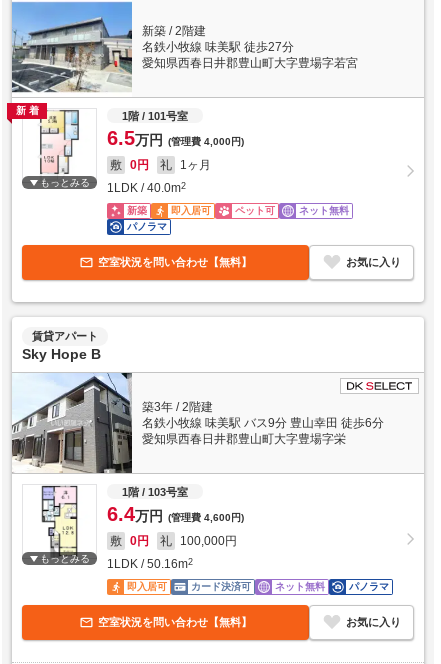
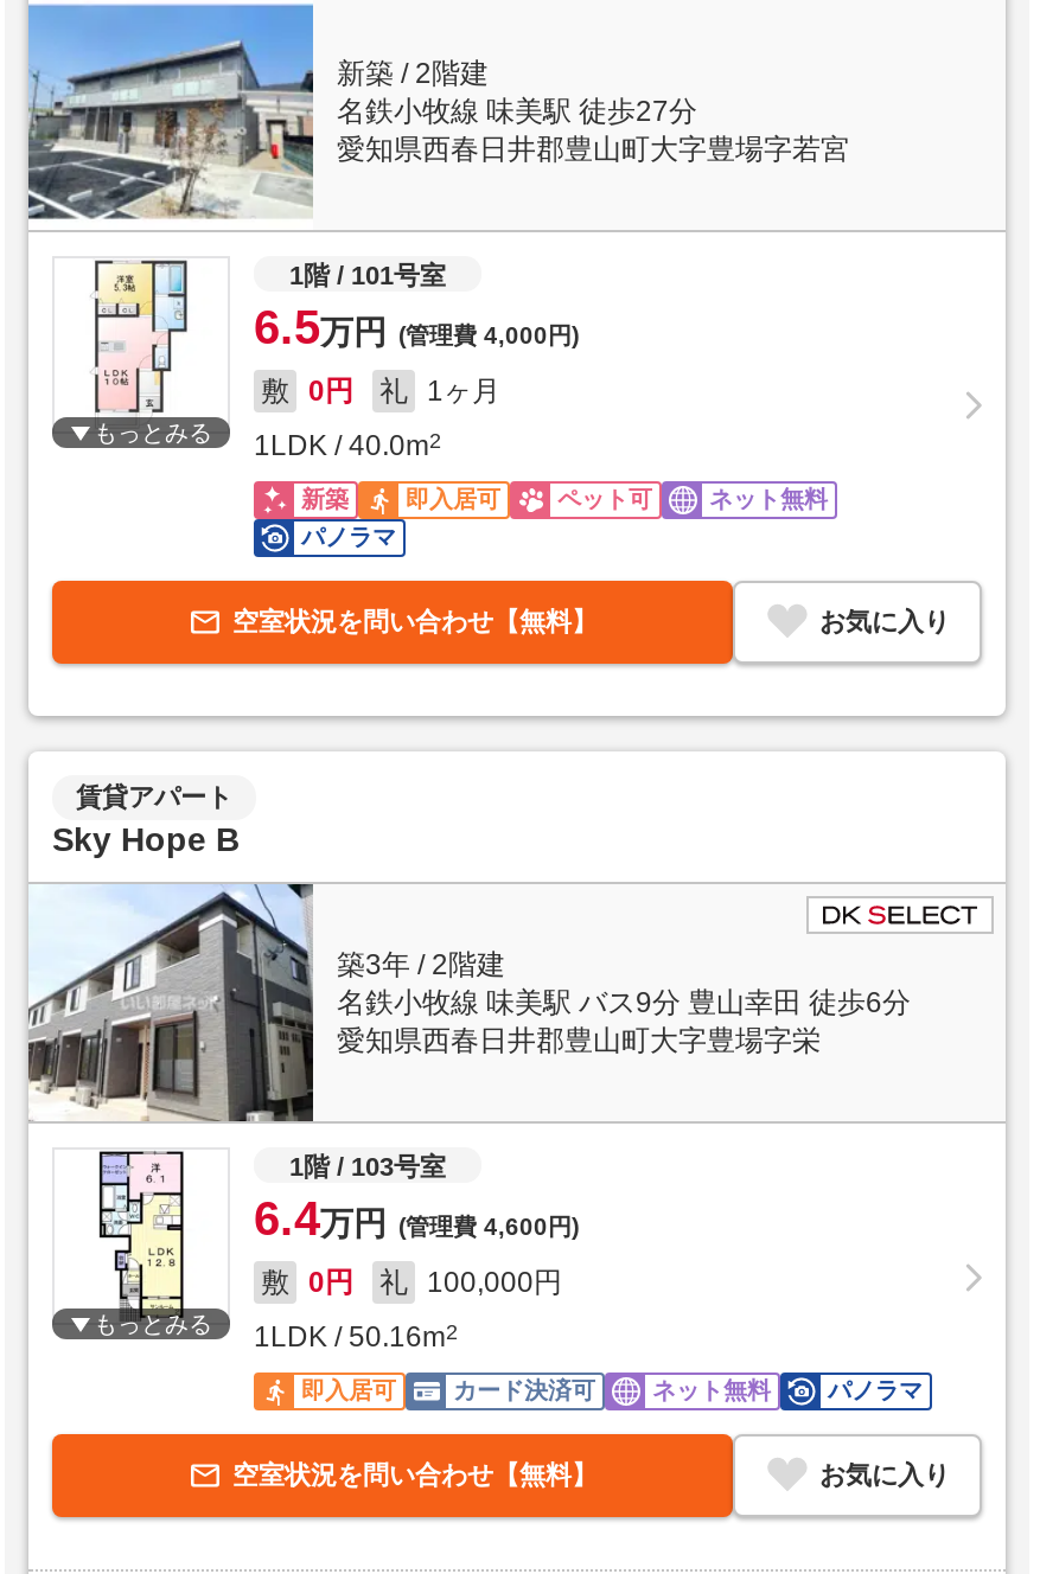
[15,105,41,116] 新着 -> none

